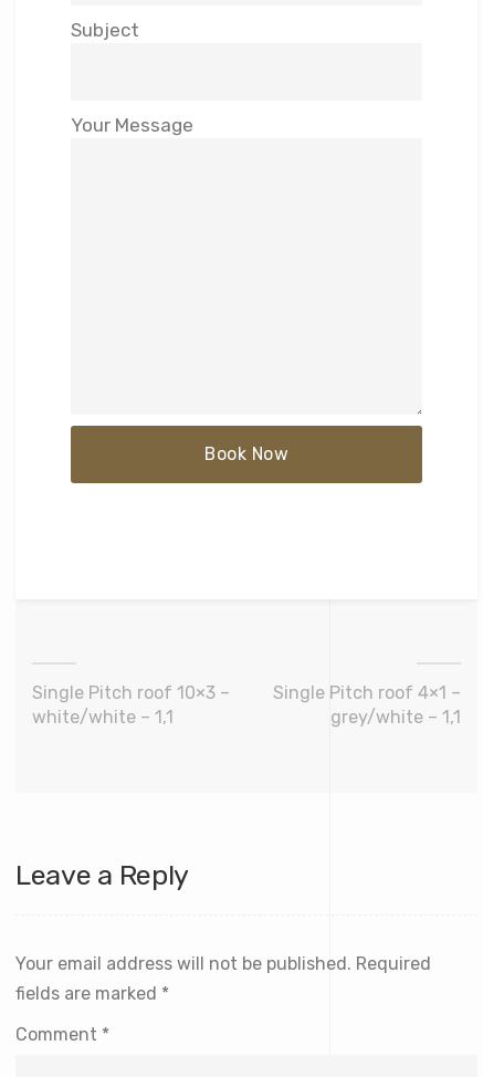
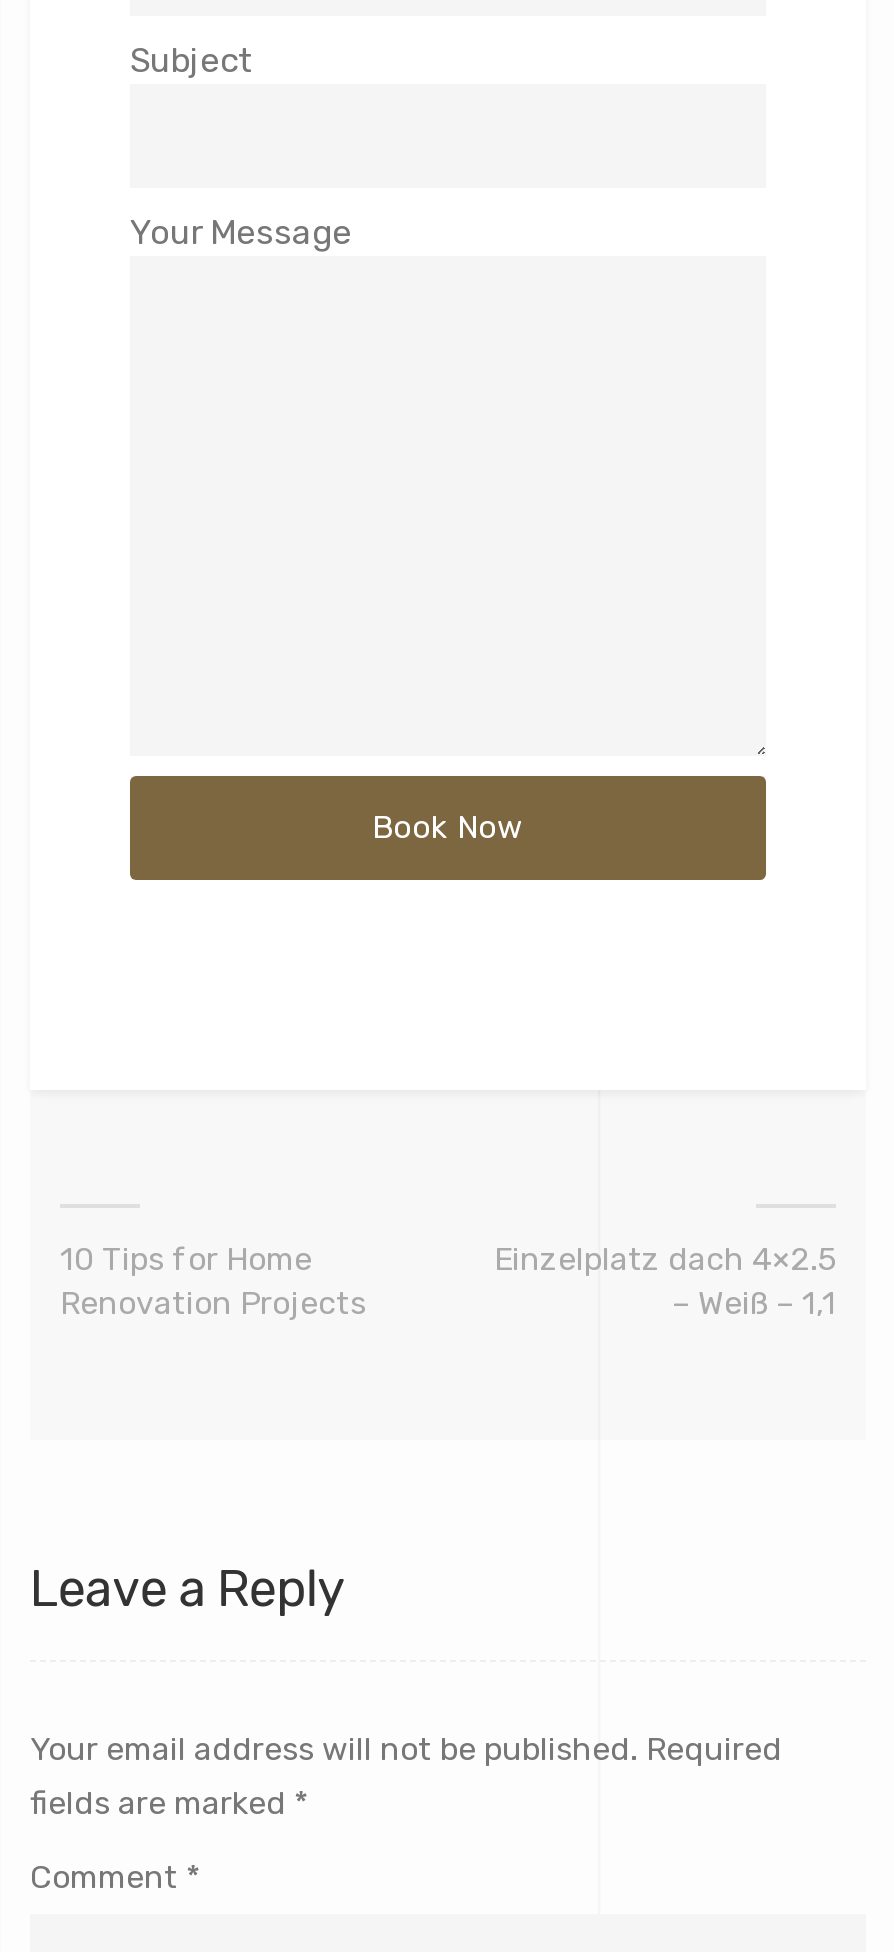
[32,682,230,727] Single Pitch roof 10×3 – | white/white – 1,1 -> [60,1239,366,1321] 10 Tips for Home | Renovation Projects
[273,682,461,727] Single Pitch roof 4×1 – | grey/white – 1,1 -> [494,1239,836,1321] Einzelplatz dach 4×2.5 | – Weiß – 1,1

